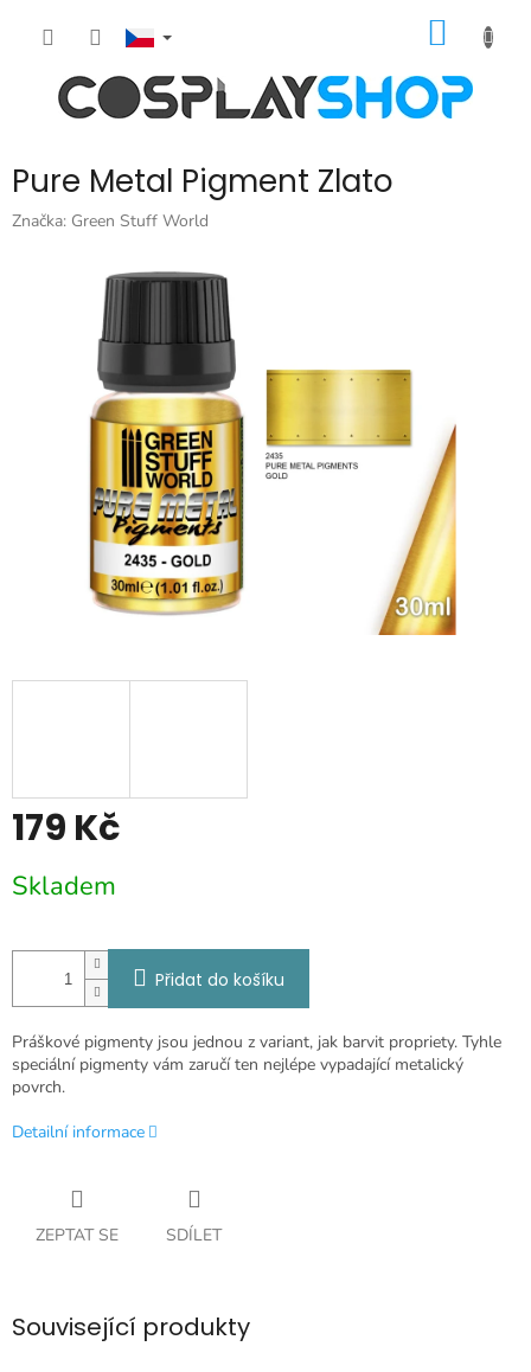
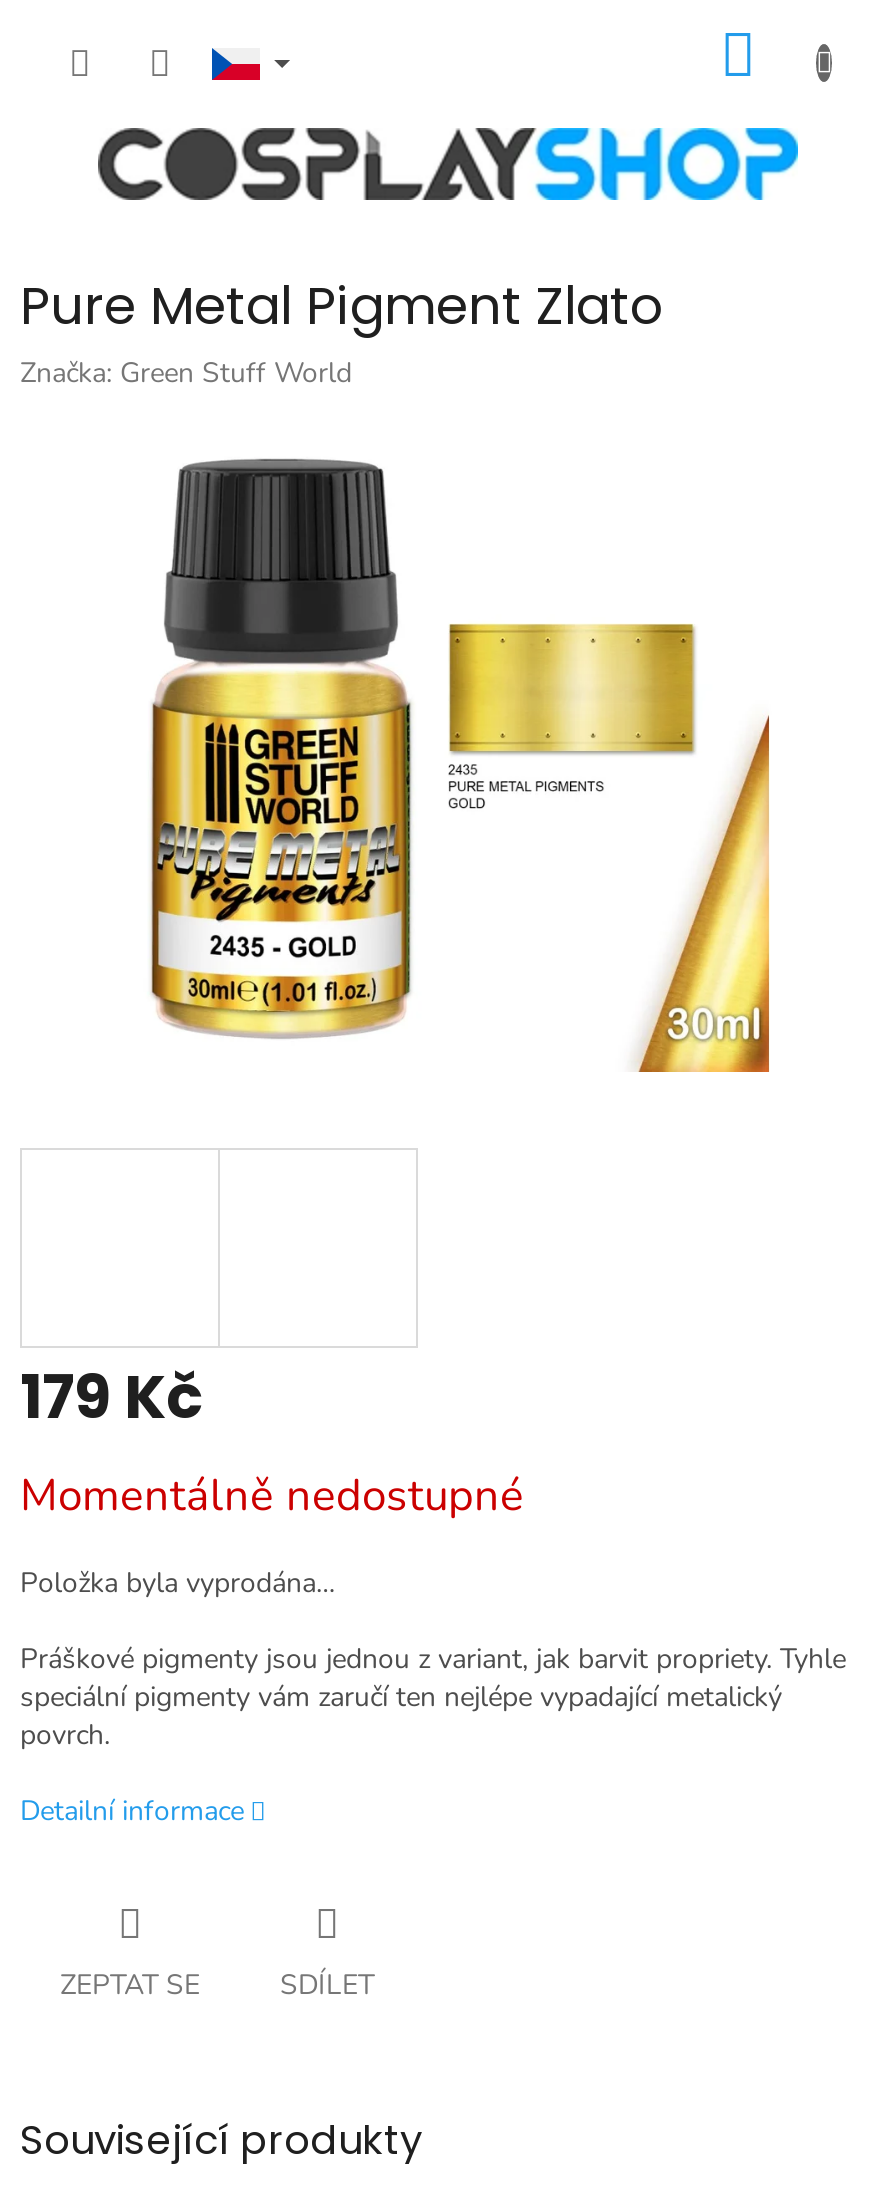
[12,869,116,904] Skladem -> [20,1467,524,1527] Momentálně nedostupné
[155,968,284,992] Přidat do košíku -> [20,1565,336,1603] Položka byla vyprodána…

